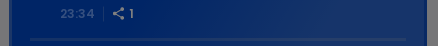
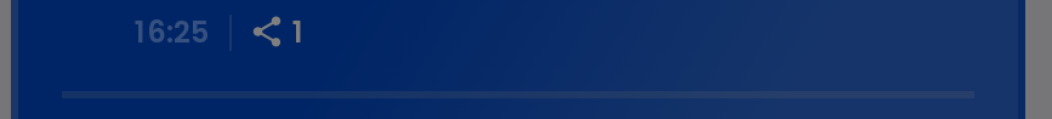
[60,5,134,22] 23:34 1 -> [135,11,305,52] 16:25 1

